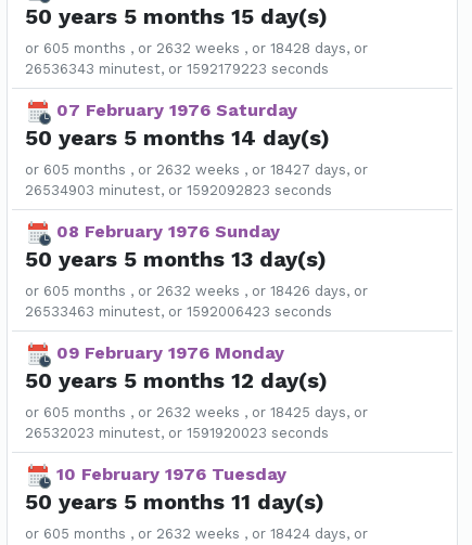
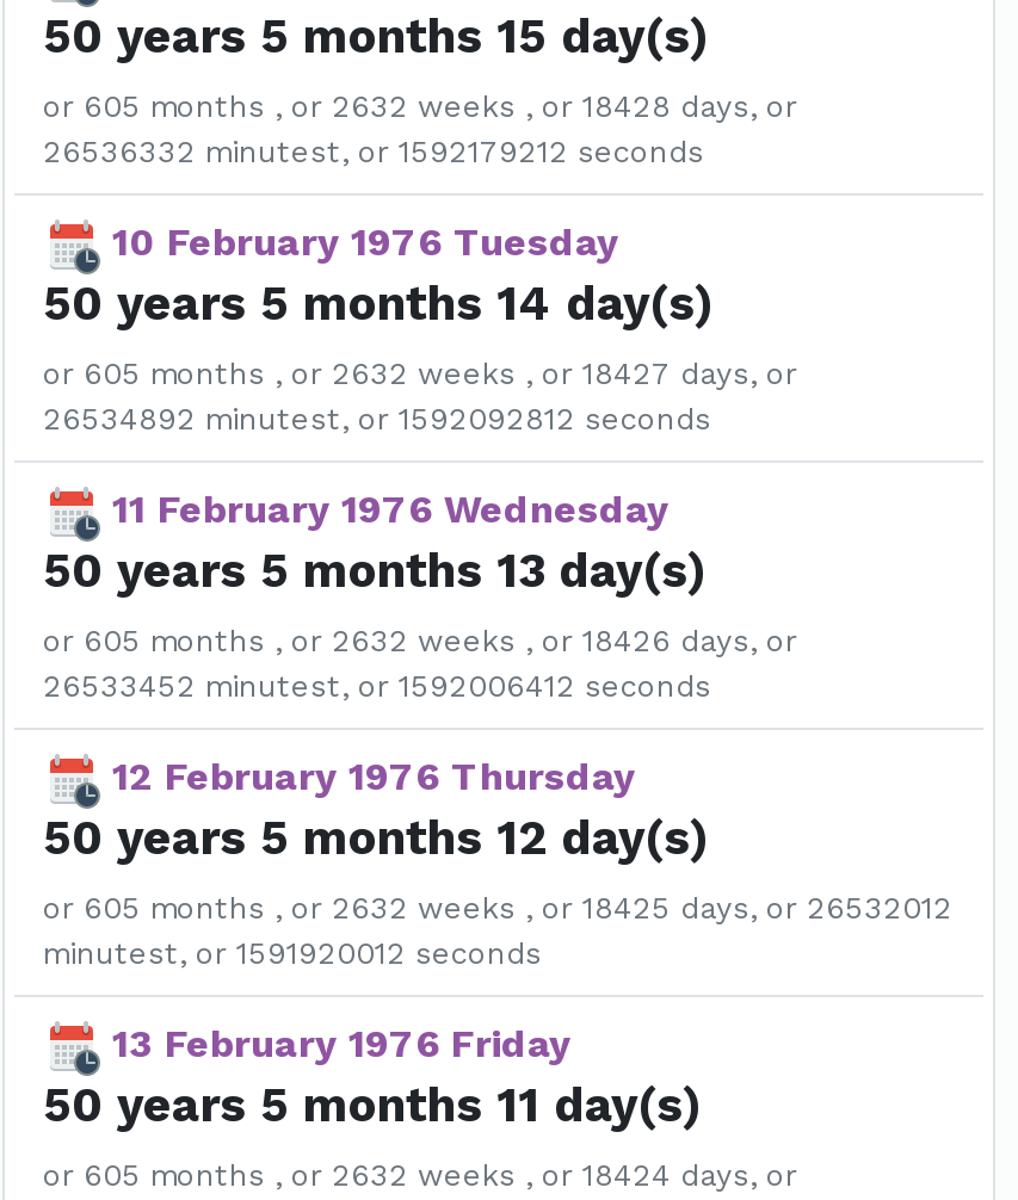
[25,61,329,77] 26536343 minutest, or 1592179223 seconds -> [43,134,704,169] 26536332 minutest, or 1592179212 seconds
[51,100,297,120] 07 February 1976 Saturday -> none
[25,182,332,198] 26534903 minutest, or 1592092823 seconds -> [43,401,711,437] 26534892 minutest, or 1592092812 seconds
[51,221,280,242] 08 February 1976 Sunday -> [100,487,668,532] 11 February 1976 Wednesday
[25,303,332,320] 26533463 minutest, or 1592006423 seconds -> [43,668,711,704] 26533452 minutest, or 1592006412 seconds
[51,342,284,363] 09 February 1976 Monday -> [100,754,635,799] 12 February 1976 Thursday
none -> [100,1021,570,1066] 13 February 1976 Friday
[25,404,368,441] or 605 months , or 2632 weeks , or 18425 days, or | 26532023 minutest, or 1591920023 seconds -> [43,890,952,971] or 605 months , or 2632 weeks , or 18425 days, or 26532012 | minutest, or 1591920012 seconds
moved [51,464,286,484] -> [100,219,618,265]: 10 February 1976 Tuesday

